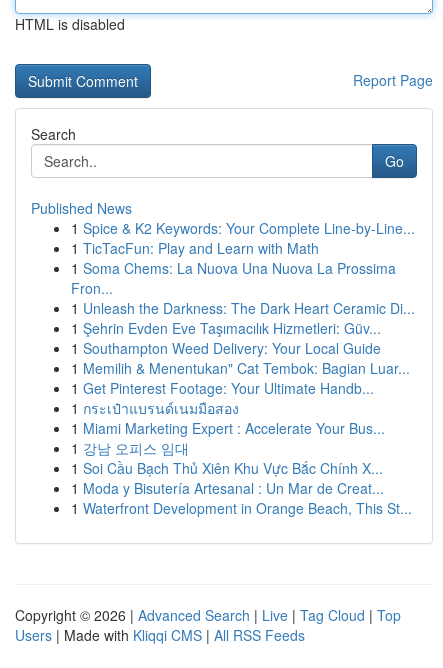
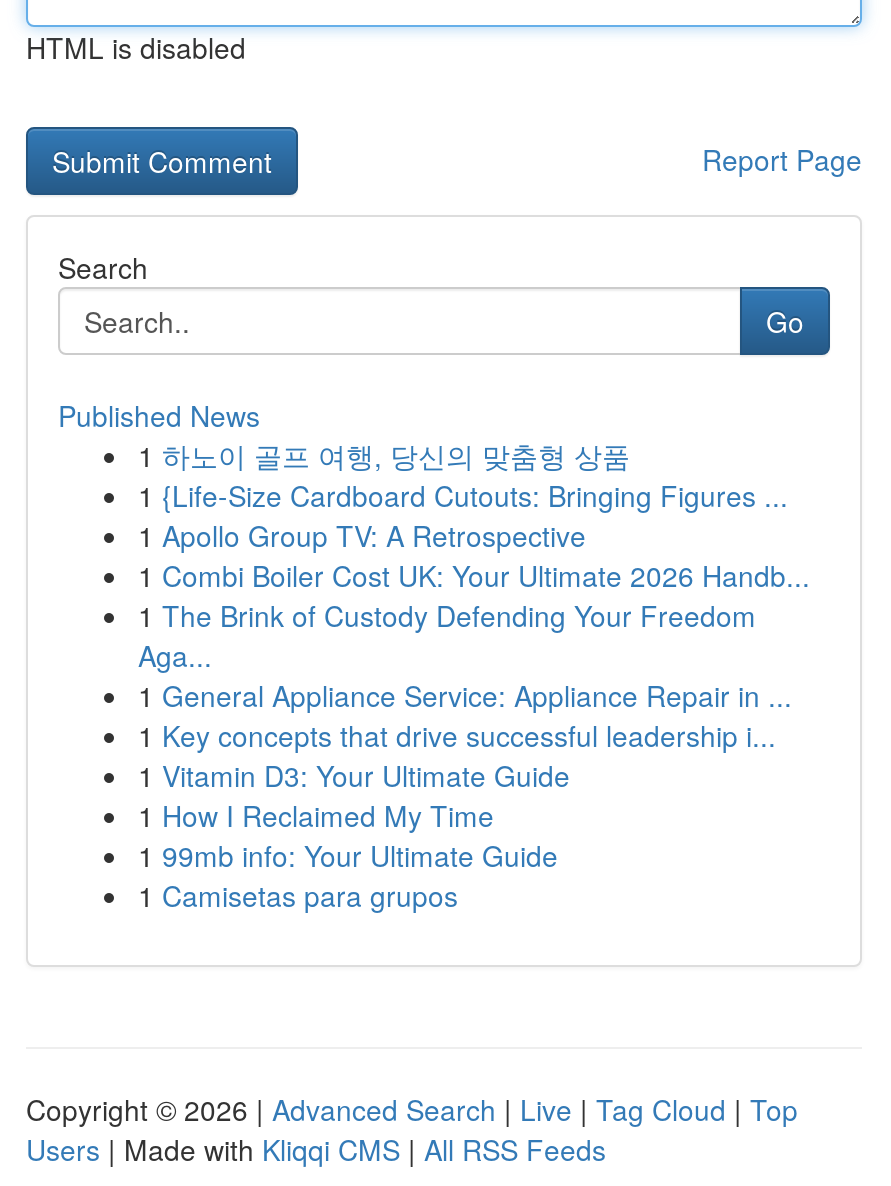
[71,218,415,518] 1 Spice & K2 Keywords: Your Complete Line-by-Line... | 1 TicTacFun: Play and Learn with Math | 1 Soma Chems: La Nuova Una Nuova La Prossima | Fron... | 1 Unleash the Darkness: The Dark Heart Ceramic Di... | 1 Şehrin Evden Eve Taşımacılık Hizmetleri: Güv... | 1 Southampton Weed Delivery: Your Local Guide | 1 Memilih & Menentukan" Cat Tembok: Bagian Luar... | 1 Get Pinterest Footage: Your Ultimate Handb... | 1 กระเป๋าแบรนด์เนมมือสอง | 1 Miami Marketing Expert : Accelerate Your Bus... | 1 강남 오피스 임대 | 1 Soi Cầu Bạch Thủ Xiên Khu Vực Bắc Chính X... | 1 Moda y Bisutería Artesanal : Un Mar de Creat... | 1 Waterfront Development in Orange Beach, This St... -> [138,435,810,915] 1 하노이 골프 여행, 당신의 맞춤형 상품 | 1 {Life-Size Cardboard Cutouts: Bringing Figures ... | 1 Apollo Group TV: A Retrospective | 1 Combi Boiler Cost UK: Your Ultimate 2026 Handb... | 1 The Brink of Custody Defending Your Freedom | Aga... | 1 General Appliance Service: Appliance Repair in ... | 1 Key concepts that drive successful leadership i... | 1 Vitamin D3: Your Ultimate Guide | 1 How I Reclaimed My Time | 1 99mb info: Your Ultimate Guide | 1 Camisetas para grupos

